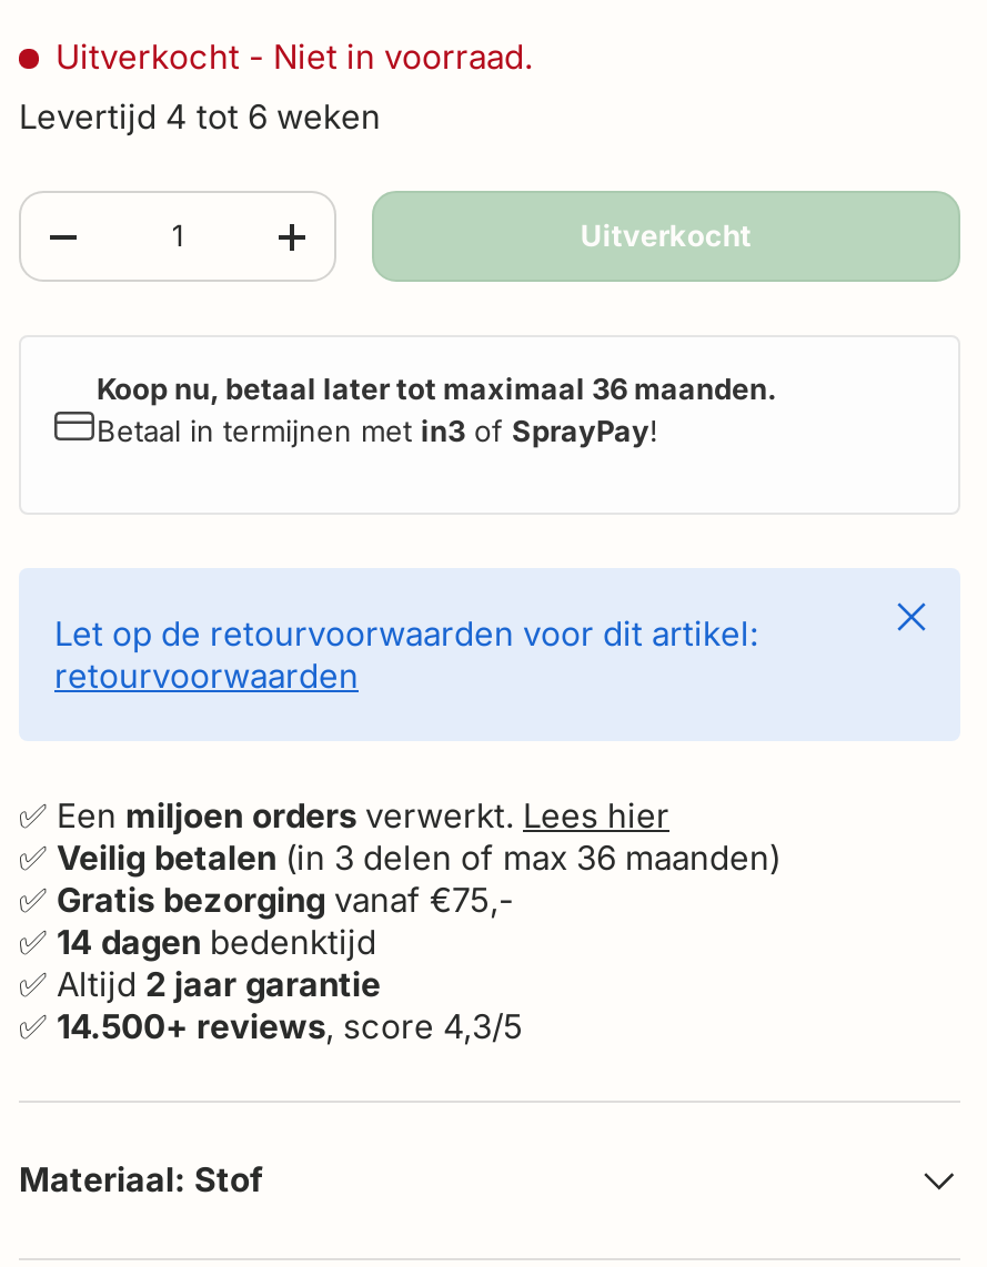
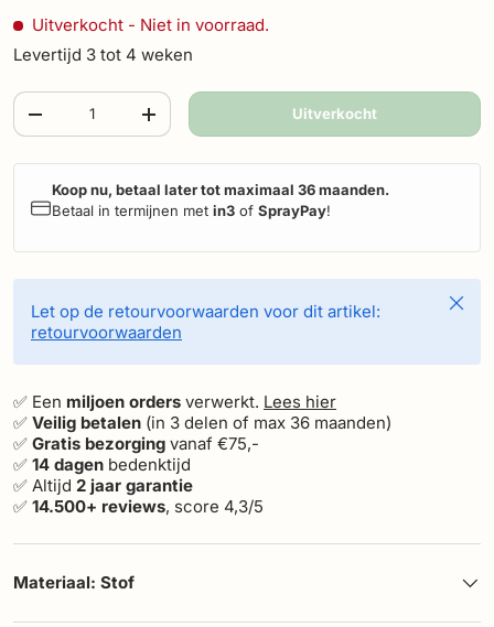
[19,96,381,138] Levertijd 4 tot 6 weken -> [13,44,193,65] Levertijd 3 tot 4 weken

